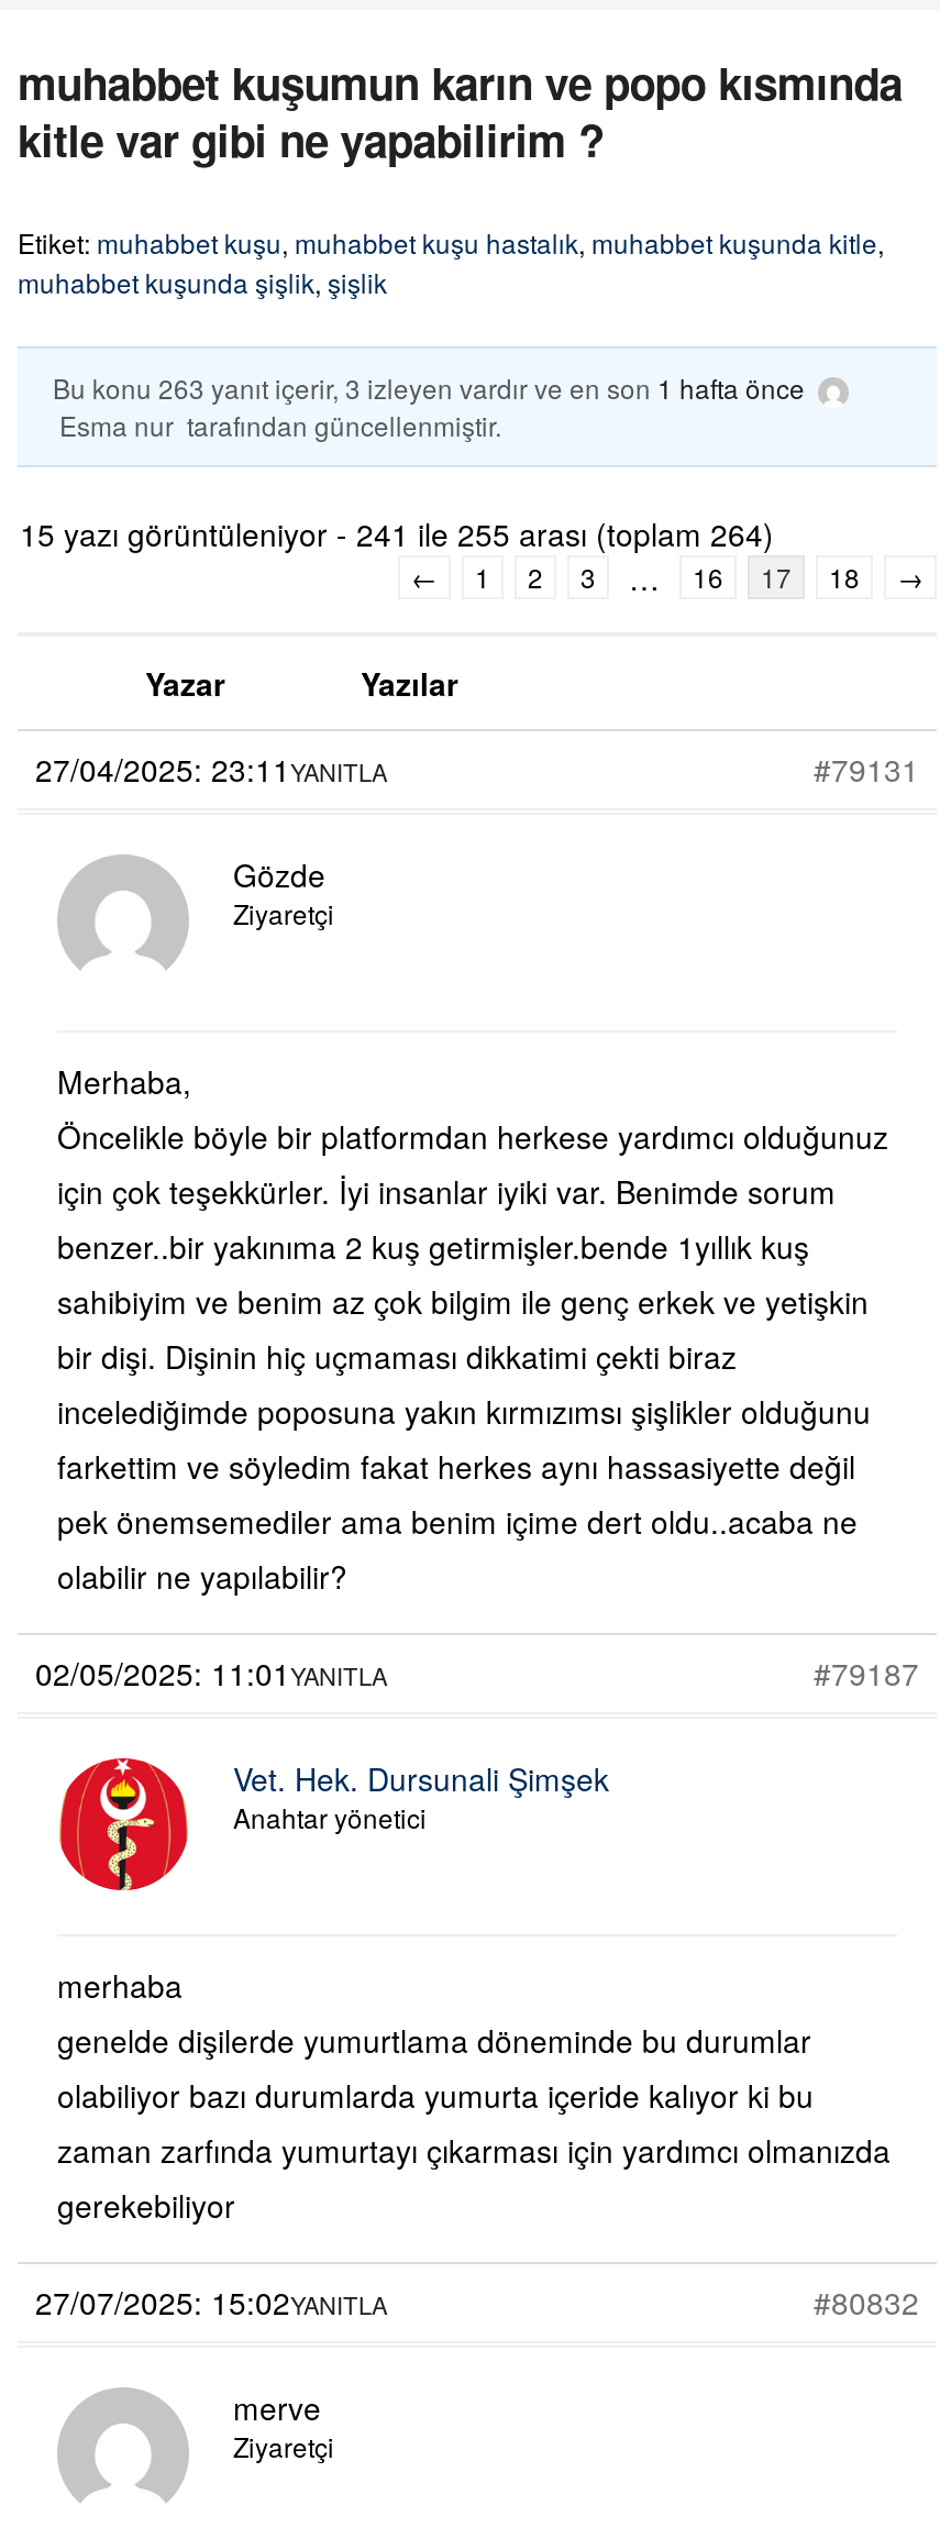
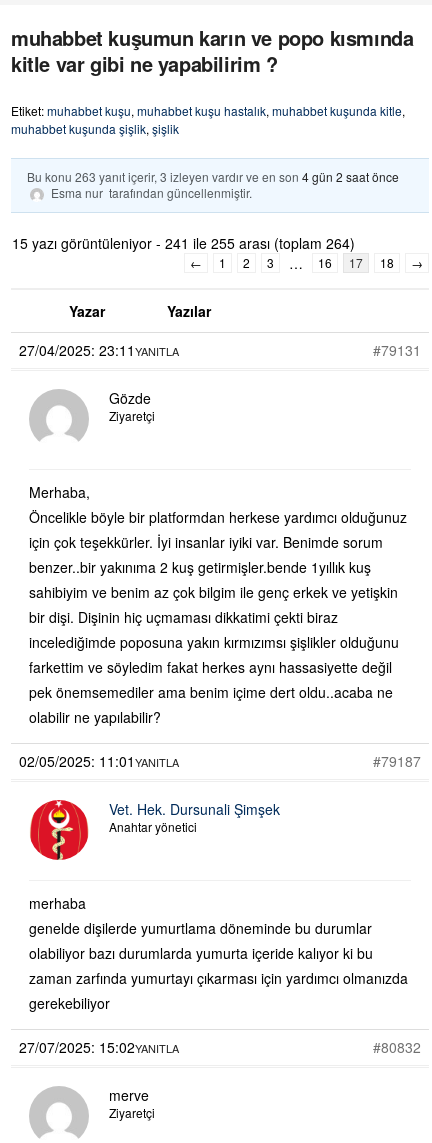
[53,368,805,406] Bu konu 263 yanıt içerir, 3 izleyen vardır ve en son 1 hafta önce -> [27,168,399,185] Bu konu 263 yanıt içerir, 3 izleyen vardır ve en son 4 gün 2 saat önce

